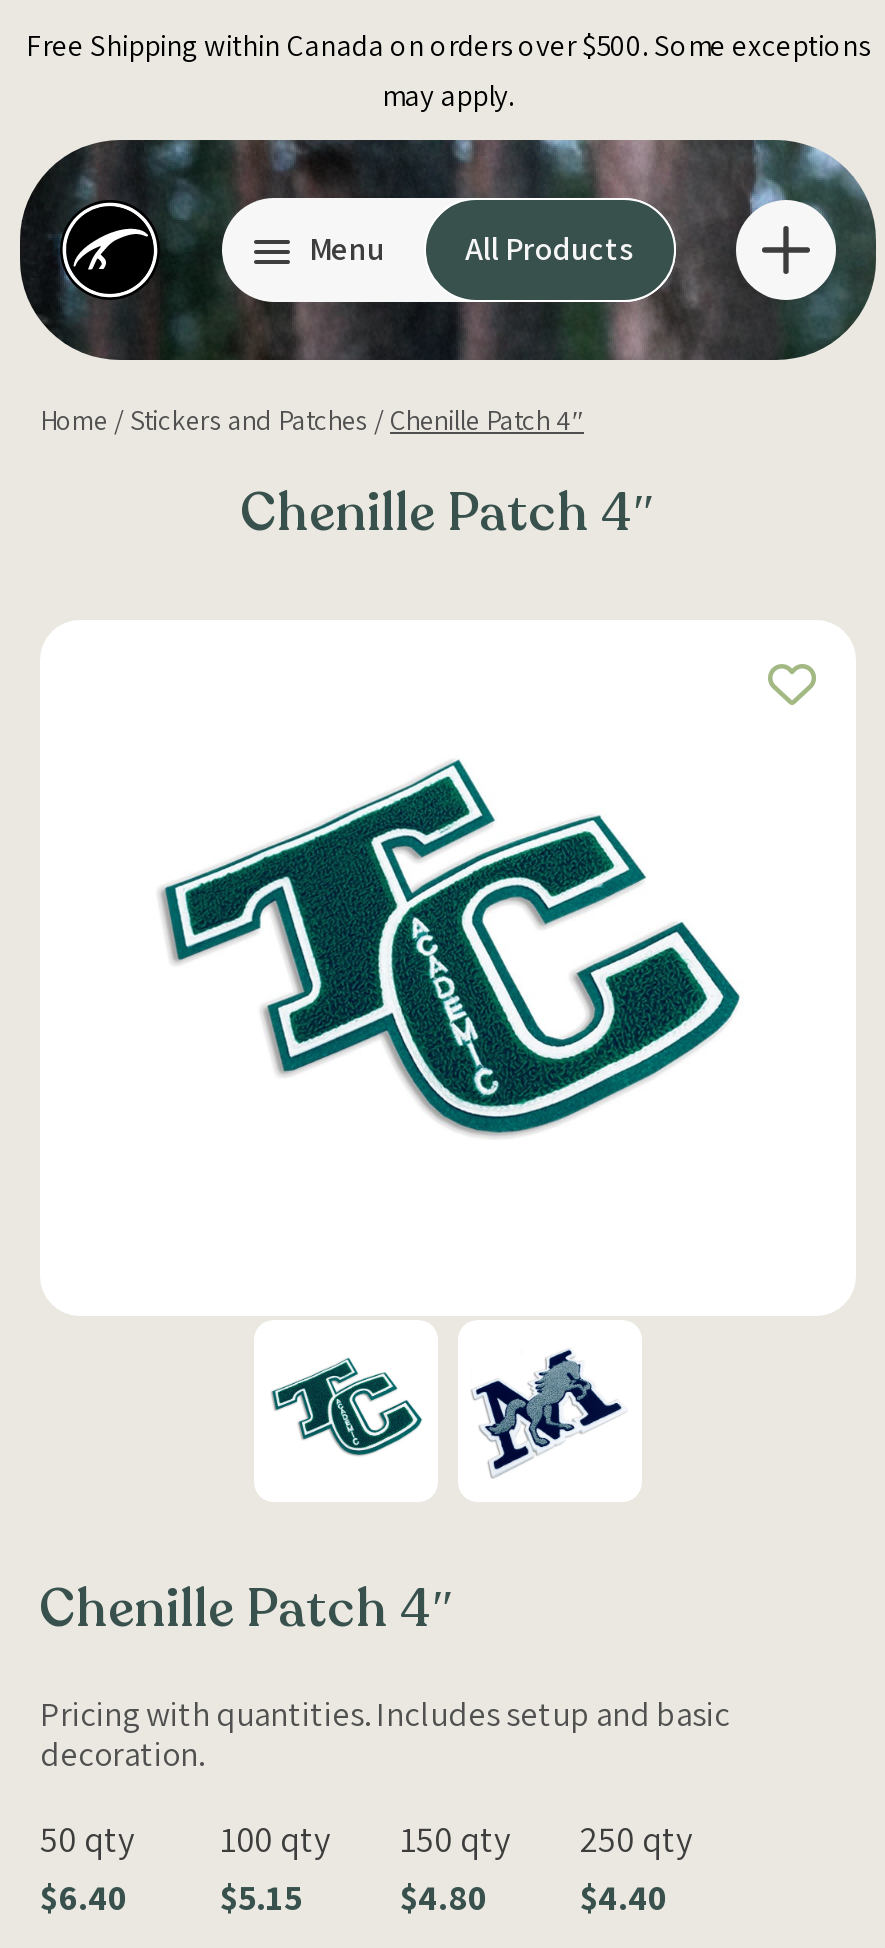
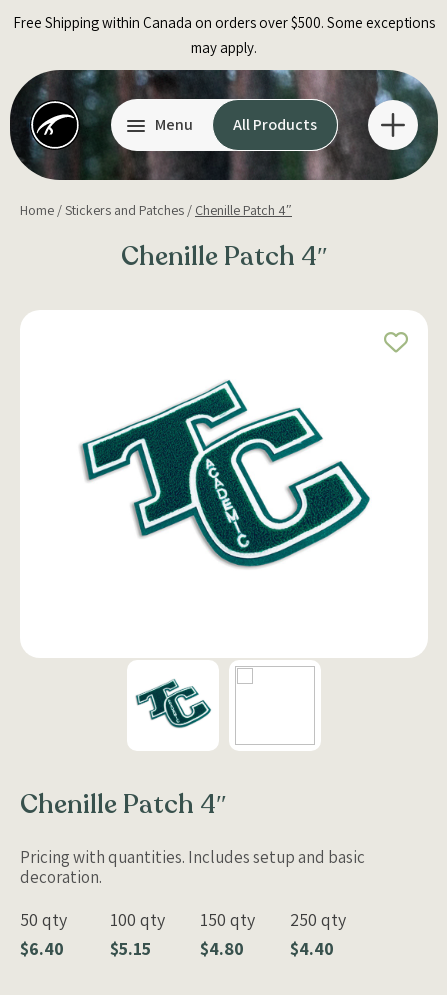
[474,1348,624,1478] [image] -> none

